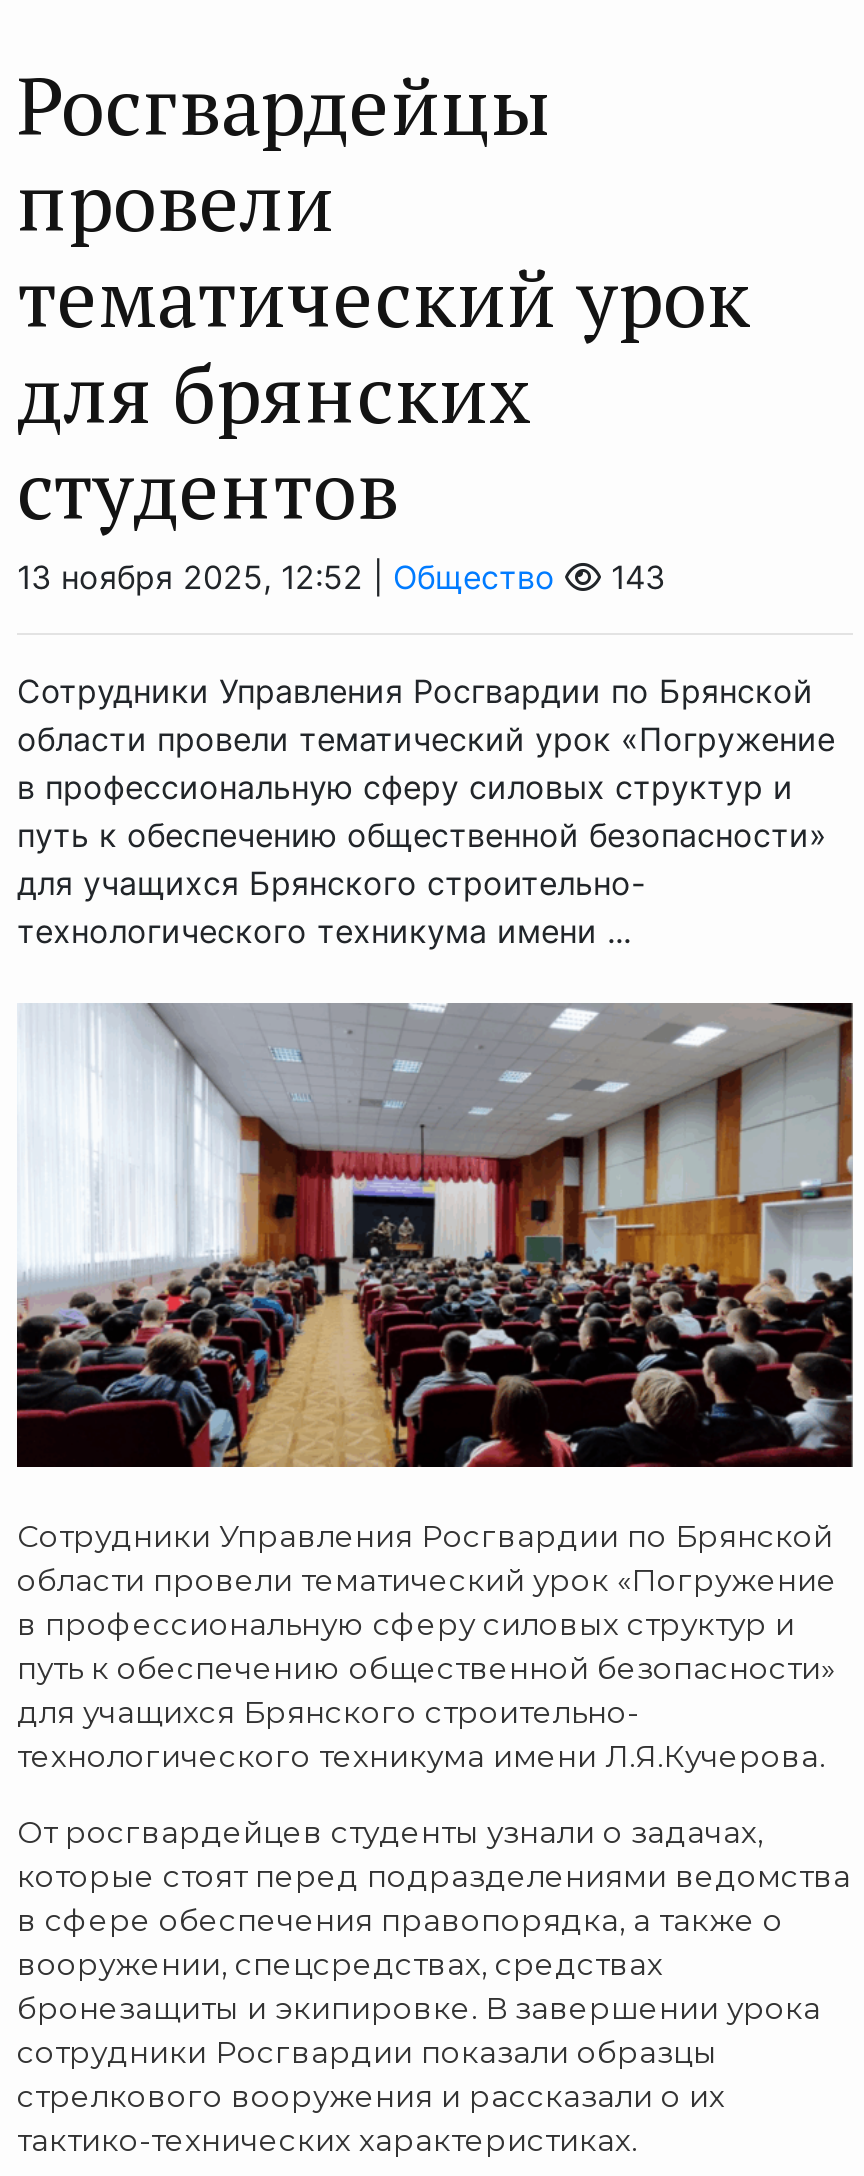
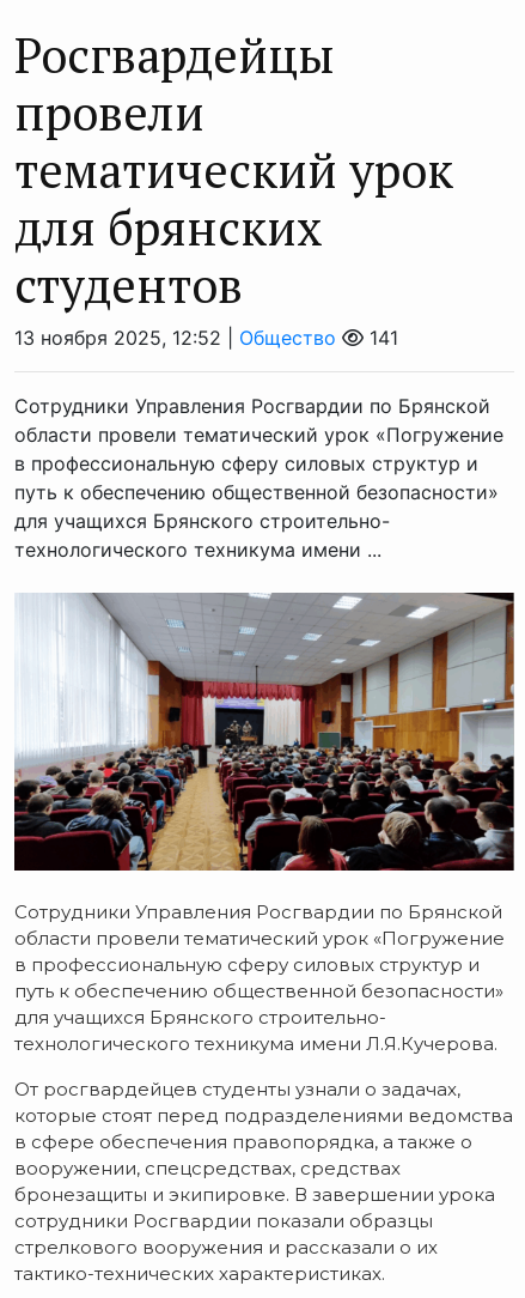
[601,558,665,598] 143 -> [364,326,398,350] 141

